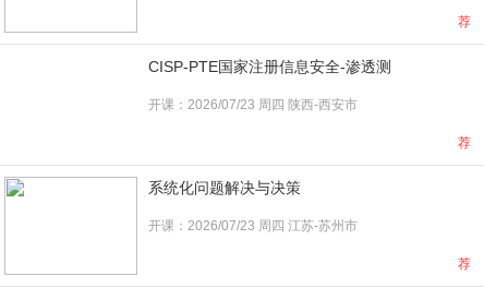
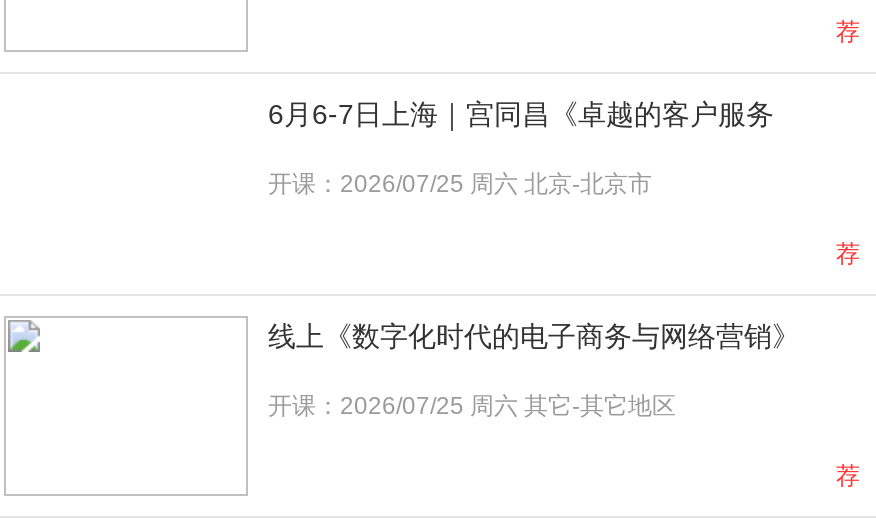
[148,58,391,75] CISP-PTE国家注册信息安全-渗透测 -> [268,98,774,130] 6月6-7日上海｜宫同昌《卓越的客户服务
[148,97,358,112] 开课：2026/07/23 周四 陕西-西安市 -> [268,170,652,198] 开课：2026/07/25 周六 北京-北京市
[148,179,301,196] 系统化问题解决与决策 -> [268,320,800,352] 线上《数字化时代的电子商务与网络营销》
[148,218,358,233] 开课：2026/07/23 周四 江苏-苏州市 -> [268,392,676,420] 开课：2026/07/25 周六 其它-其它地区

